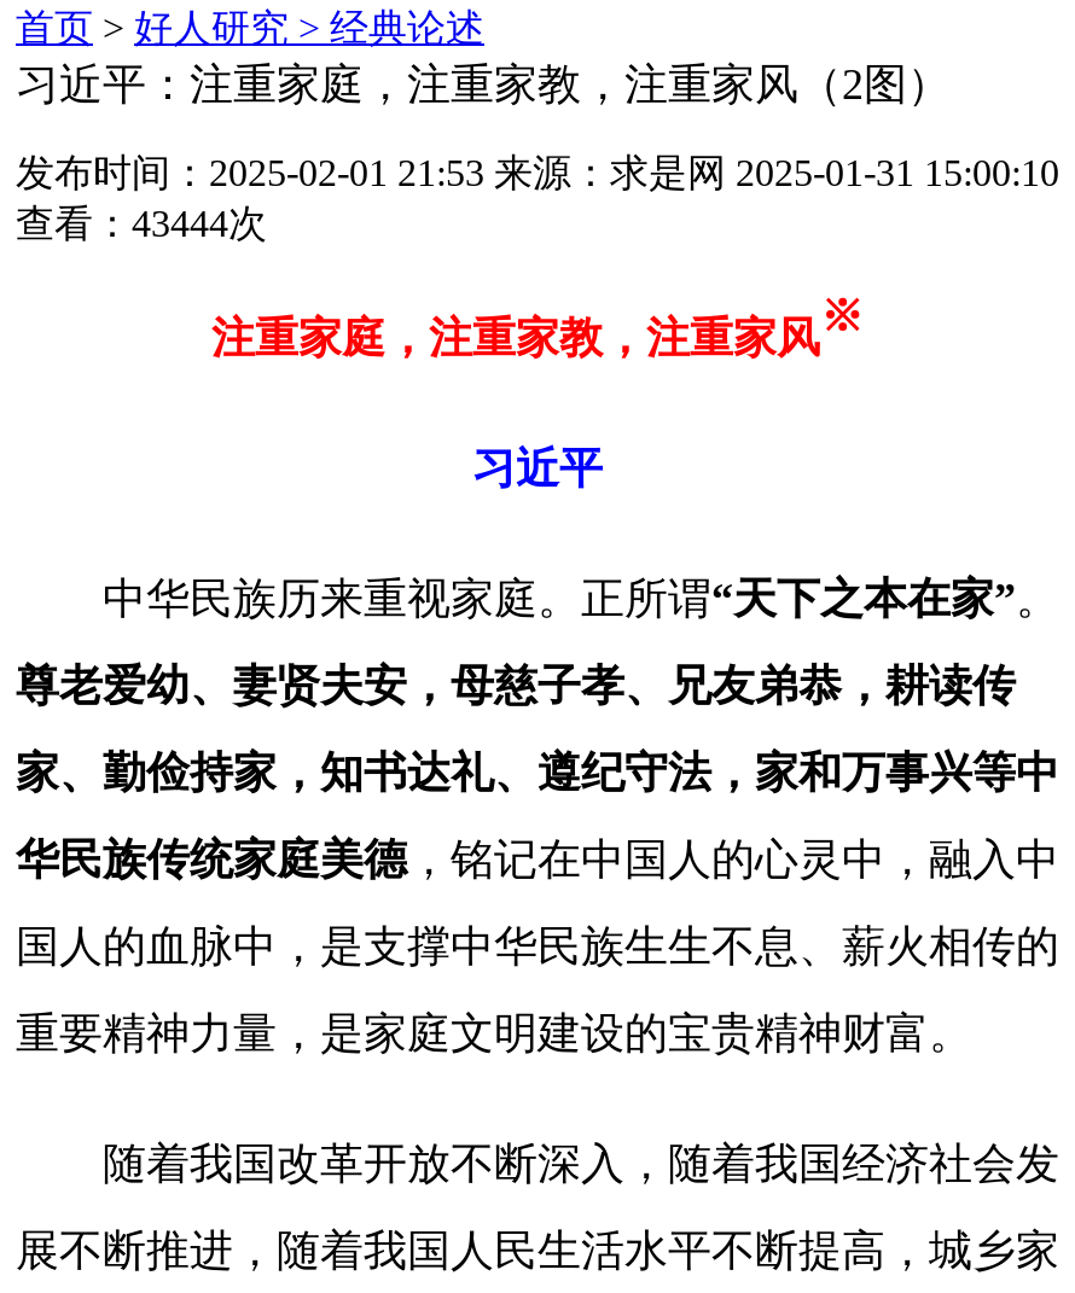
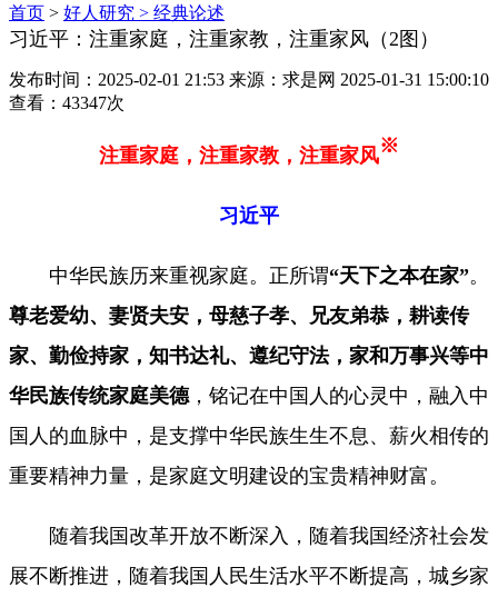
[16,203,267,244] 查看：43444次 -> [9,93,124,112] 查看：43347次

